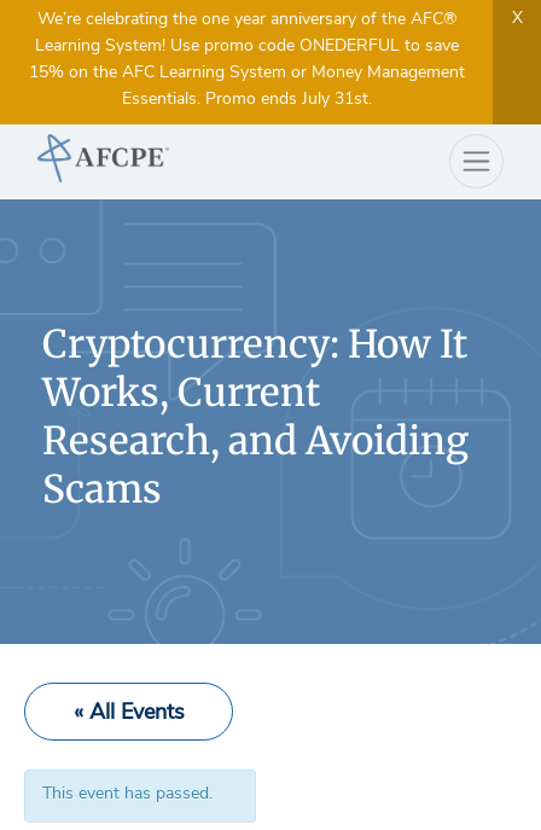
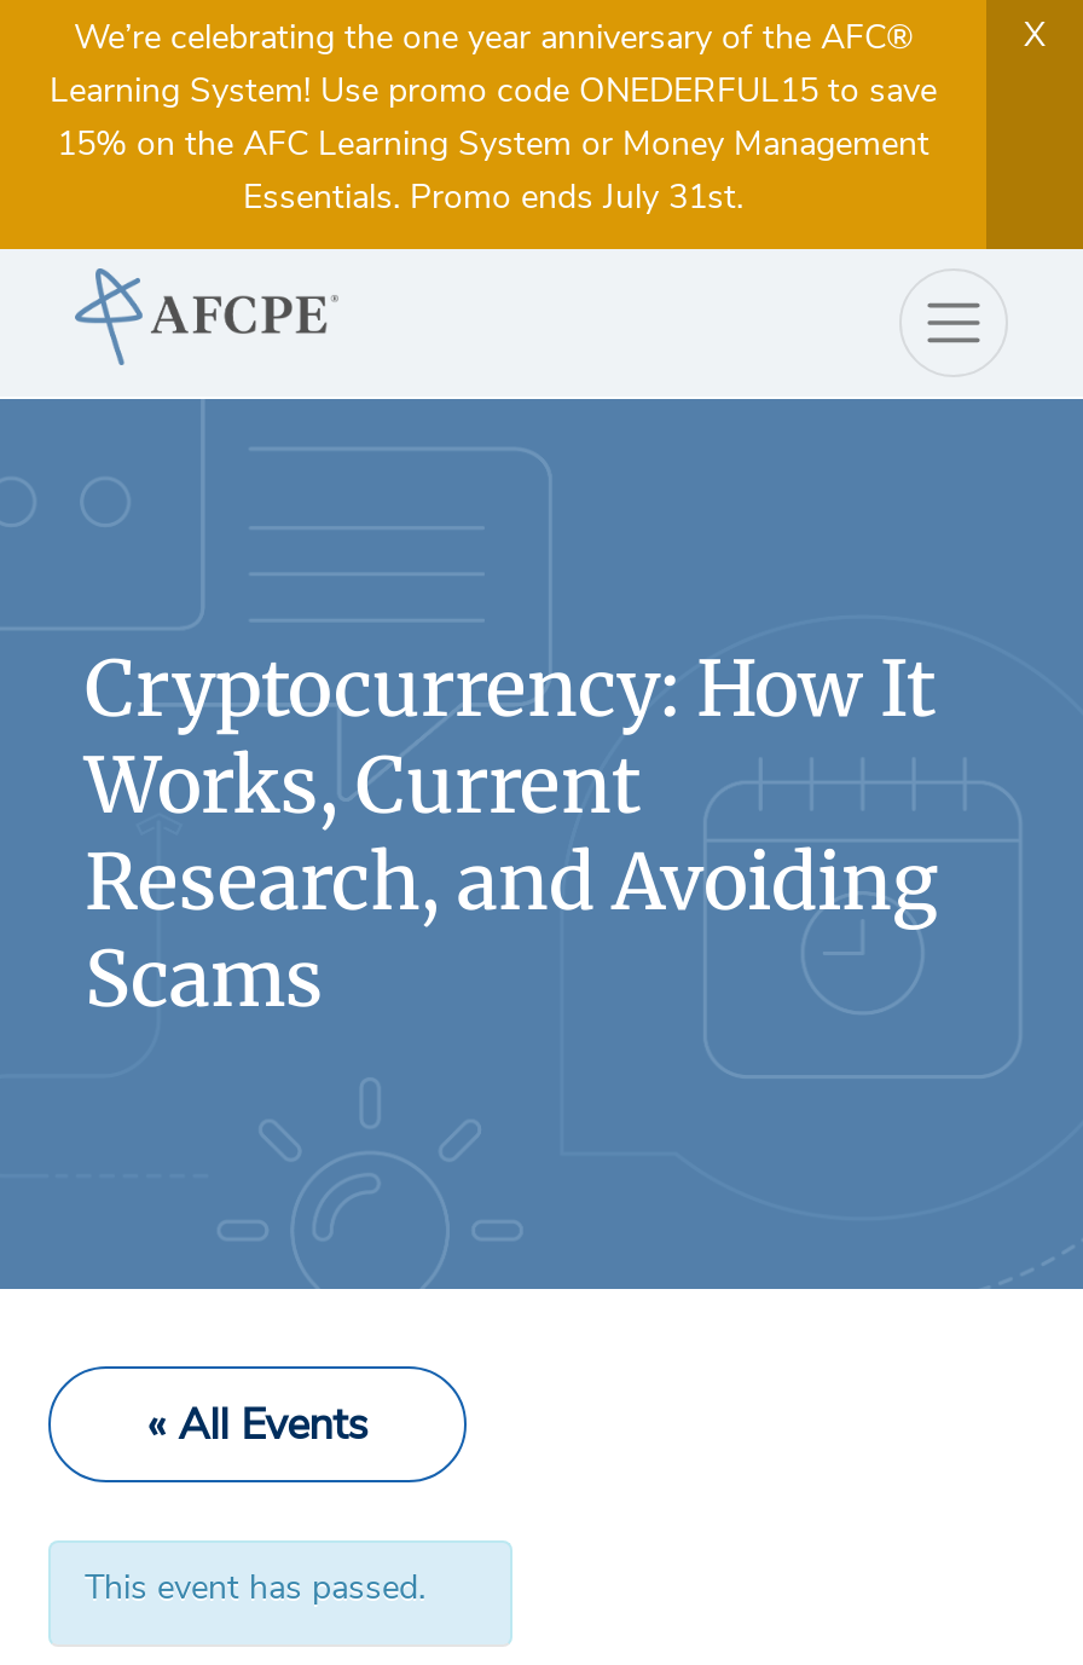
[34,34,458,57] Learning System! Use promo code ONEDERFUL to save -> [50,68,937,114] Learning System! Use promo code ONEDERFUL15 to save

